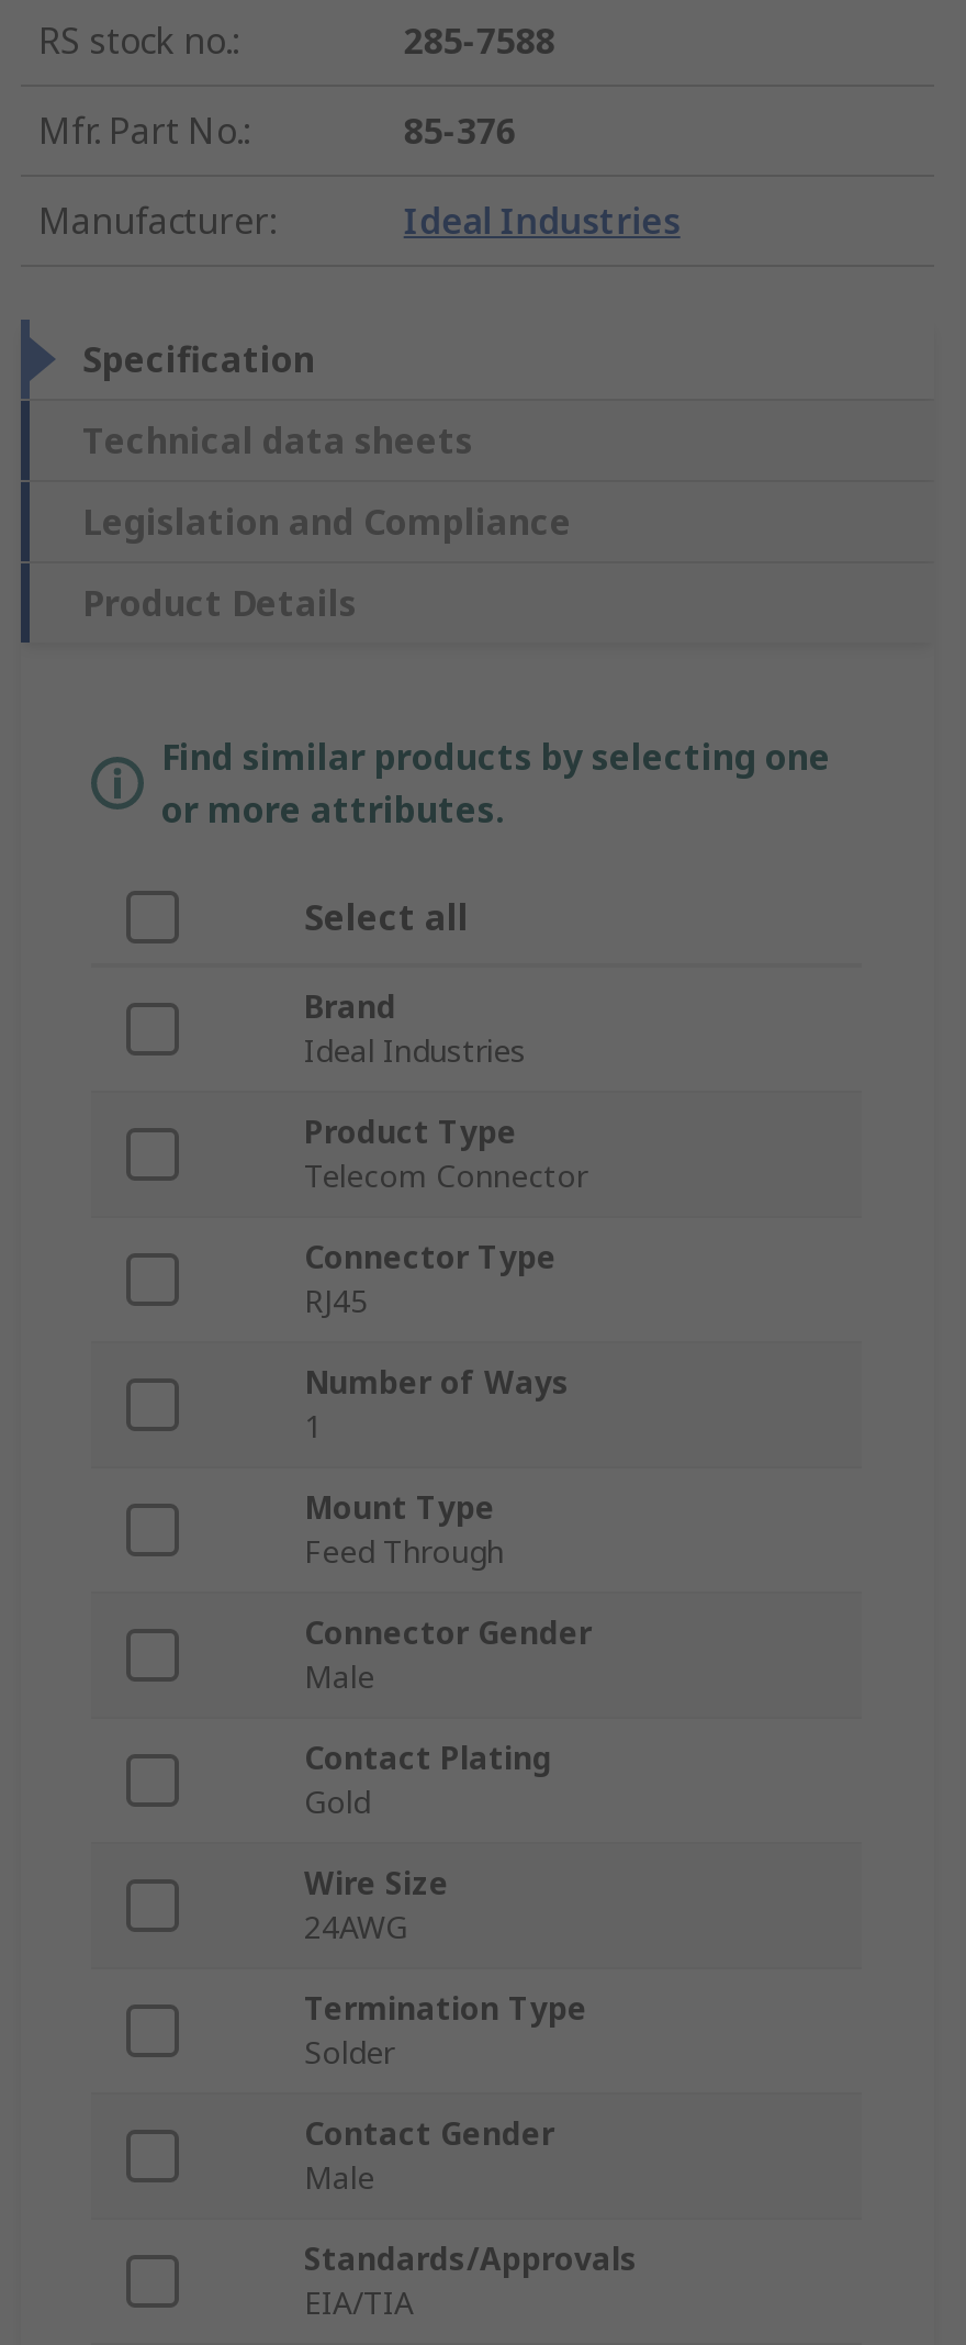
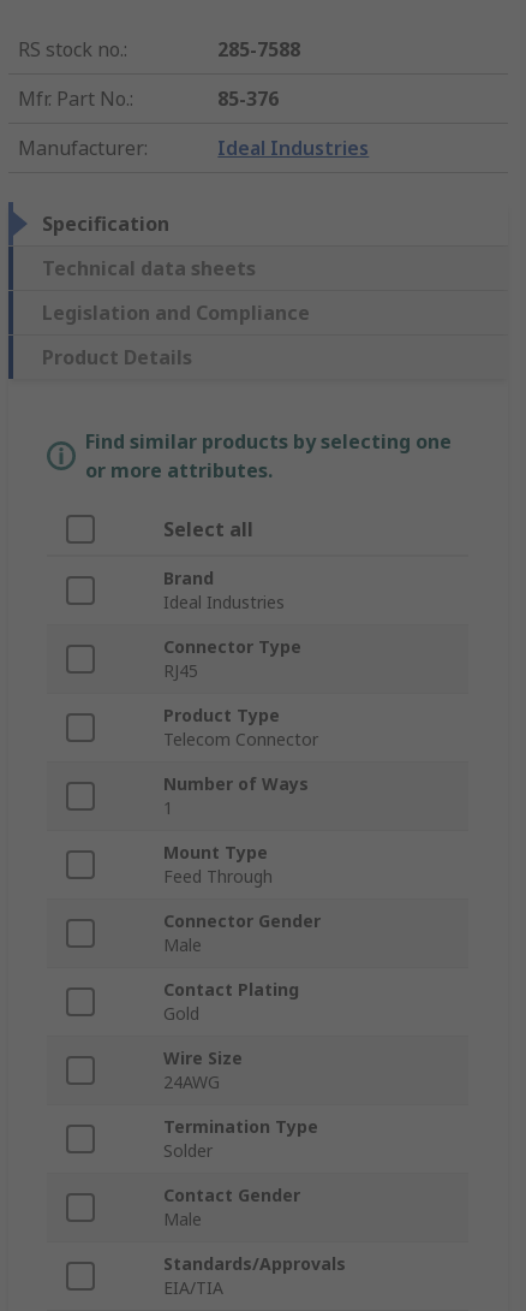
moved [304,1112,587,1197] -> [163,704,318,751]: Product Type | Telecom Connector
moved [304,1237,557,1322] -> [163,636,301,683]: Connector Type | RJ45

